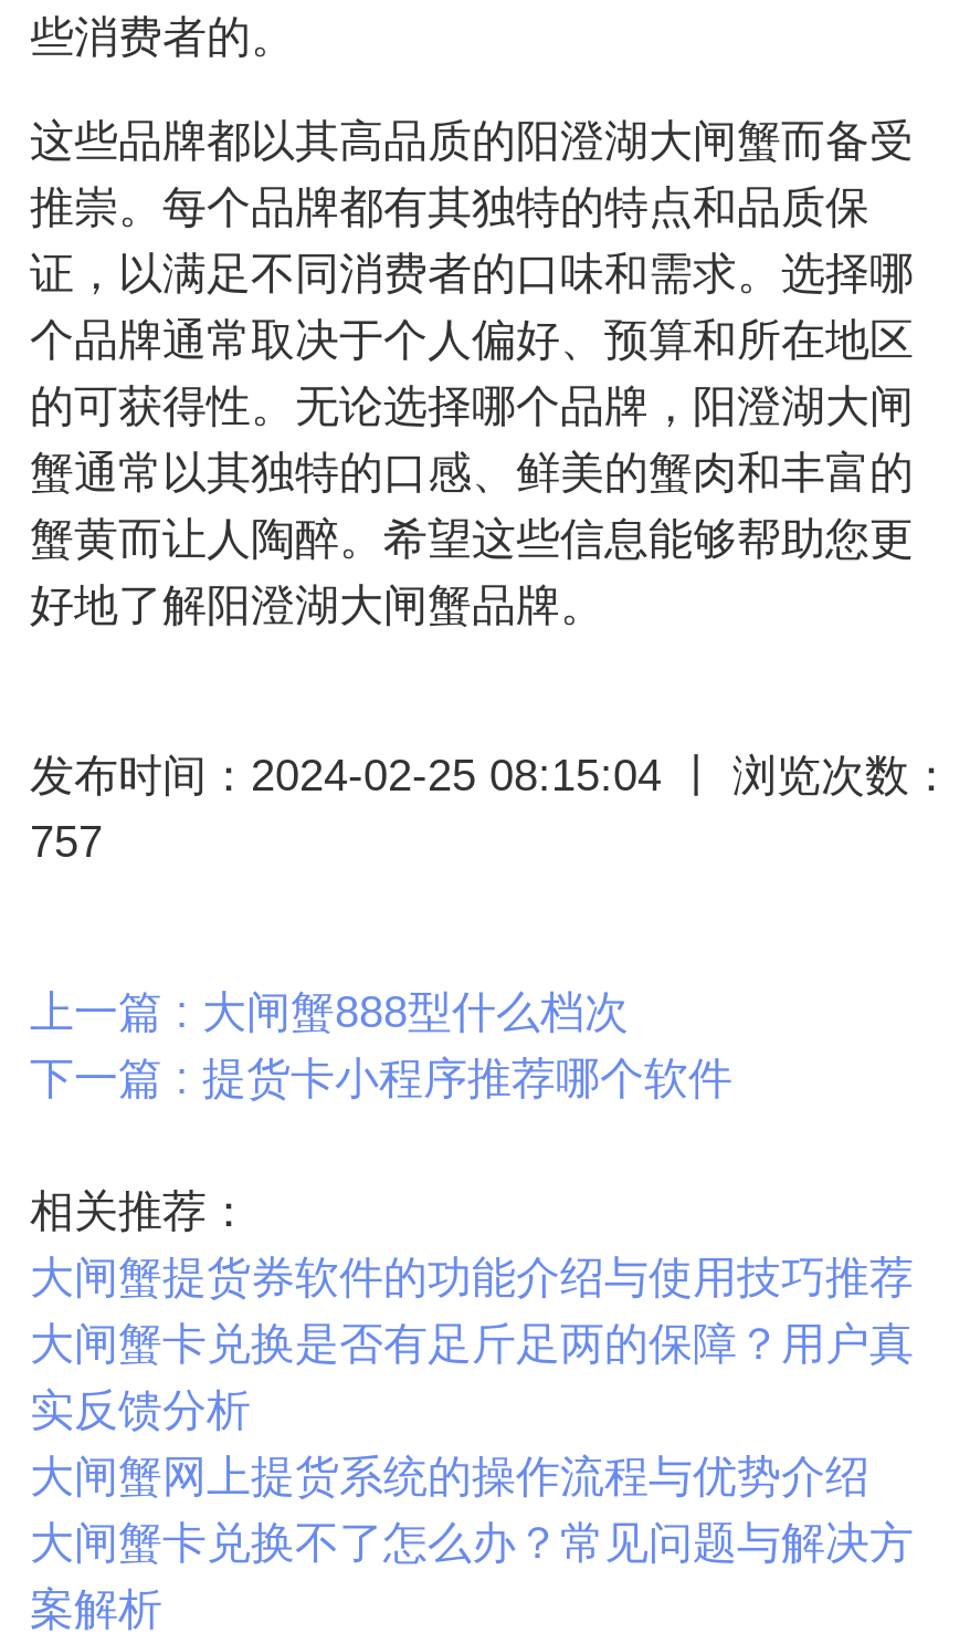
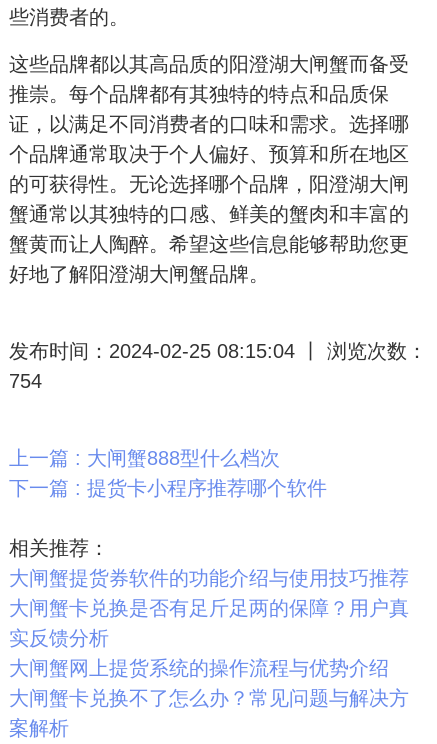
[30,817,103,866] 757 -> [9,370,42,392] 754

